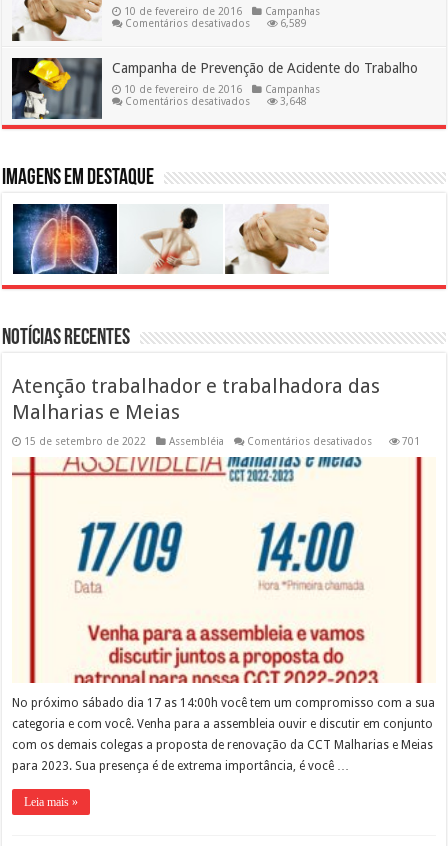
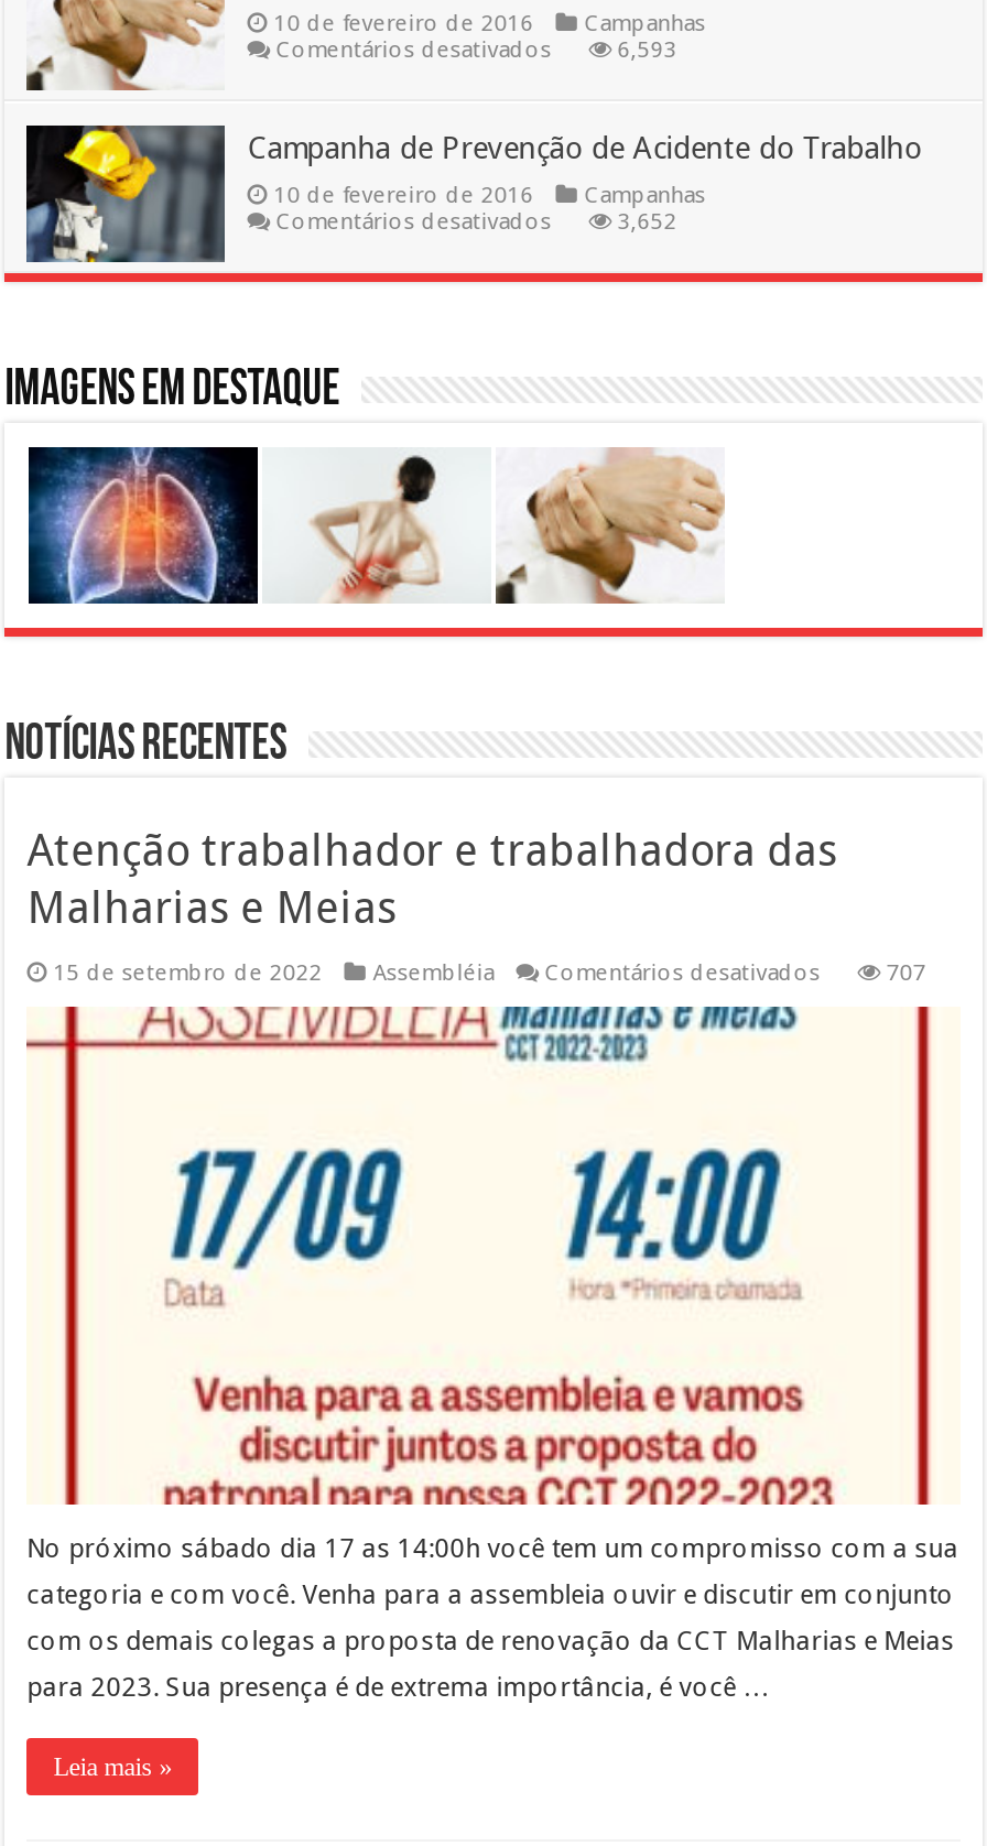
[280,16,307,28] 6,589 -> [617,36,677,63] 6,593
[280,94,307,106] 3,648 -> [617,208,677,235] 3,652
[402,435,420,447] 701 -> [886,959,926,985] 707

